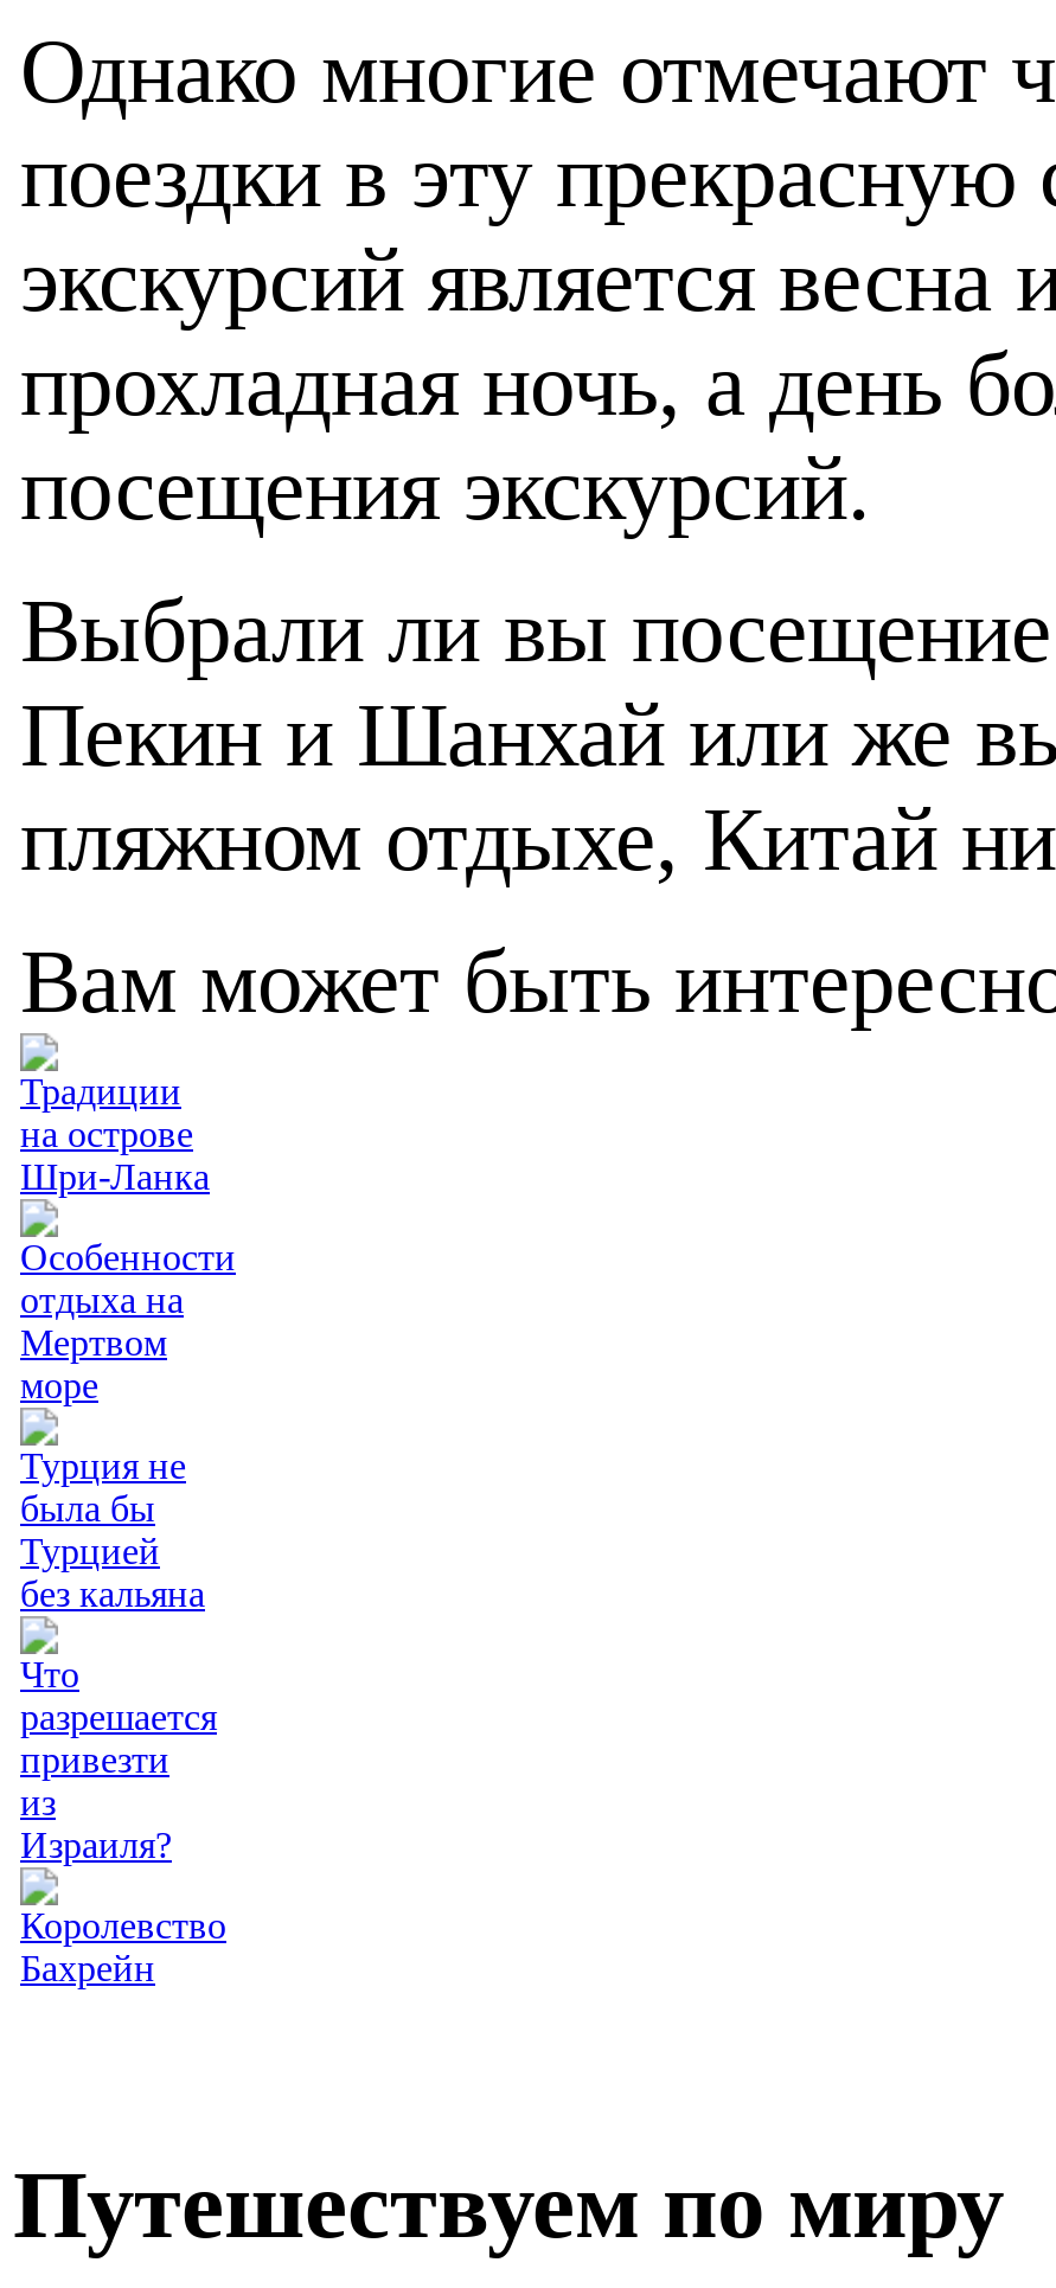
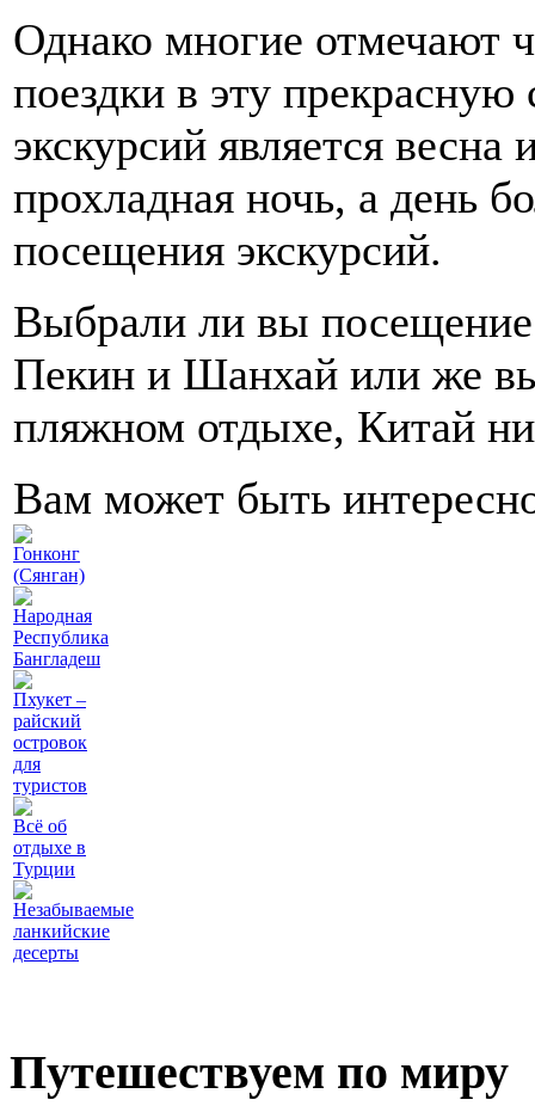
[20,1072,210,1197] Традиции | на острове | Шри-Ланка -> [13,544,85,586] Гонконг | (Сянган)
[20,1238,236,1406] Особенности | отдыха на | Мертвом | море -> [13,606,109,669] Народная | Республика | Бангладеш
[20,1446,205,1615] Турция не | была бы | Турцией | без кальяна -> [13,690,87,796] Пхукет – | райский | островок | для | туристов
[20,1655,217,1866] Что | разрешается | привезти | из | Израиля? -> [13,816,86,879] Всё об | отдыхе в | Турции
[20,1906,226,1989] Королевство | Бахрейн -> [13,900,134,963] Незабываемые | ланкийские | десерты

